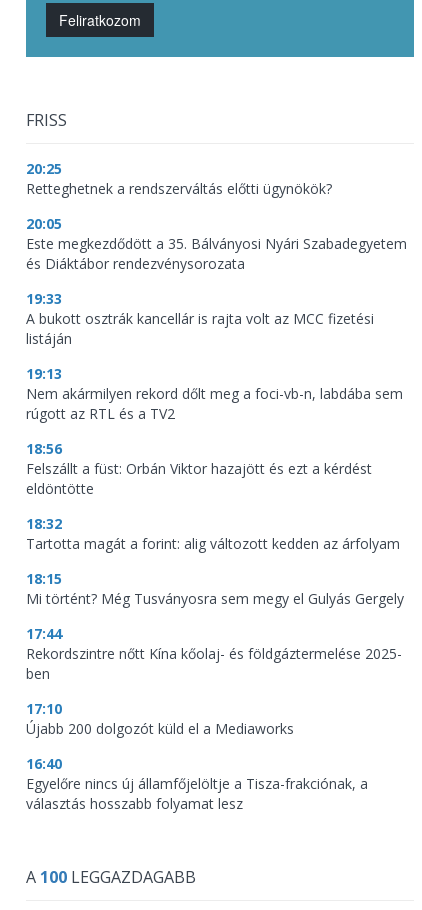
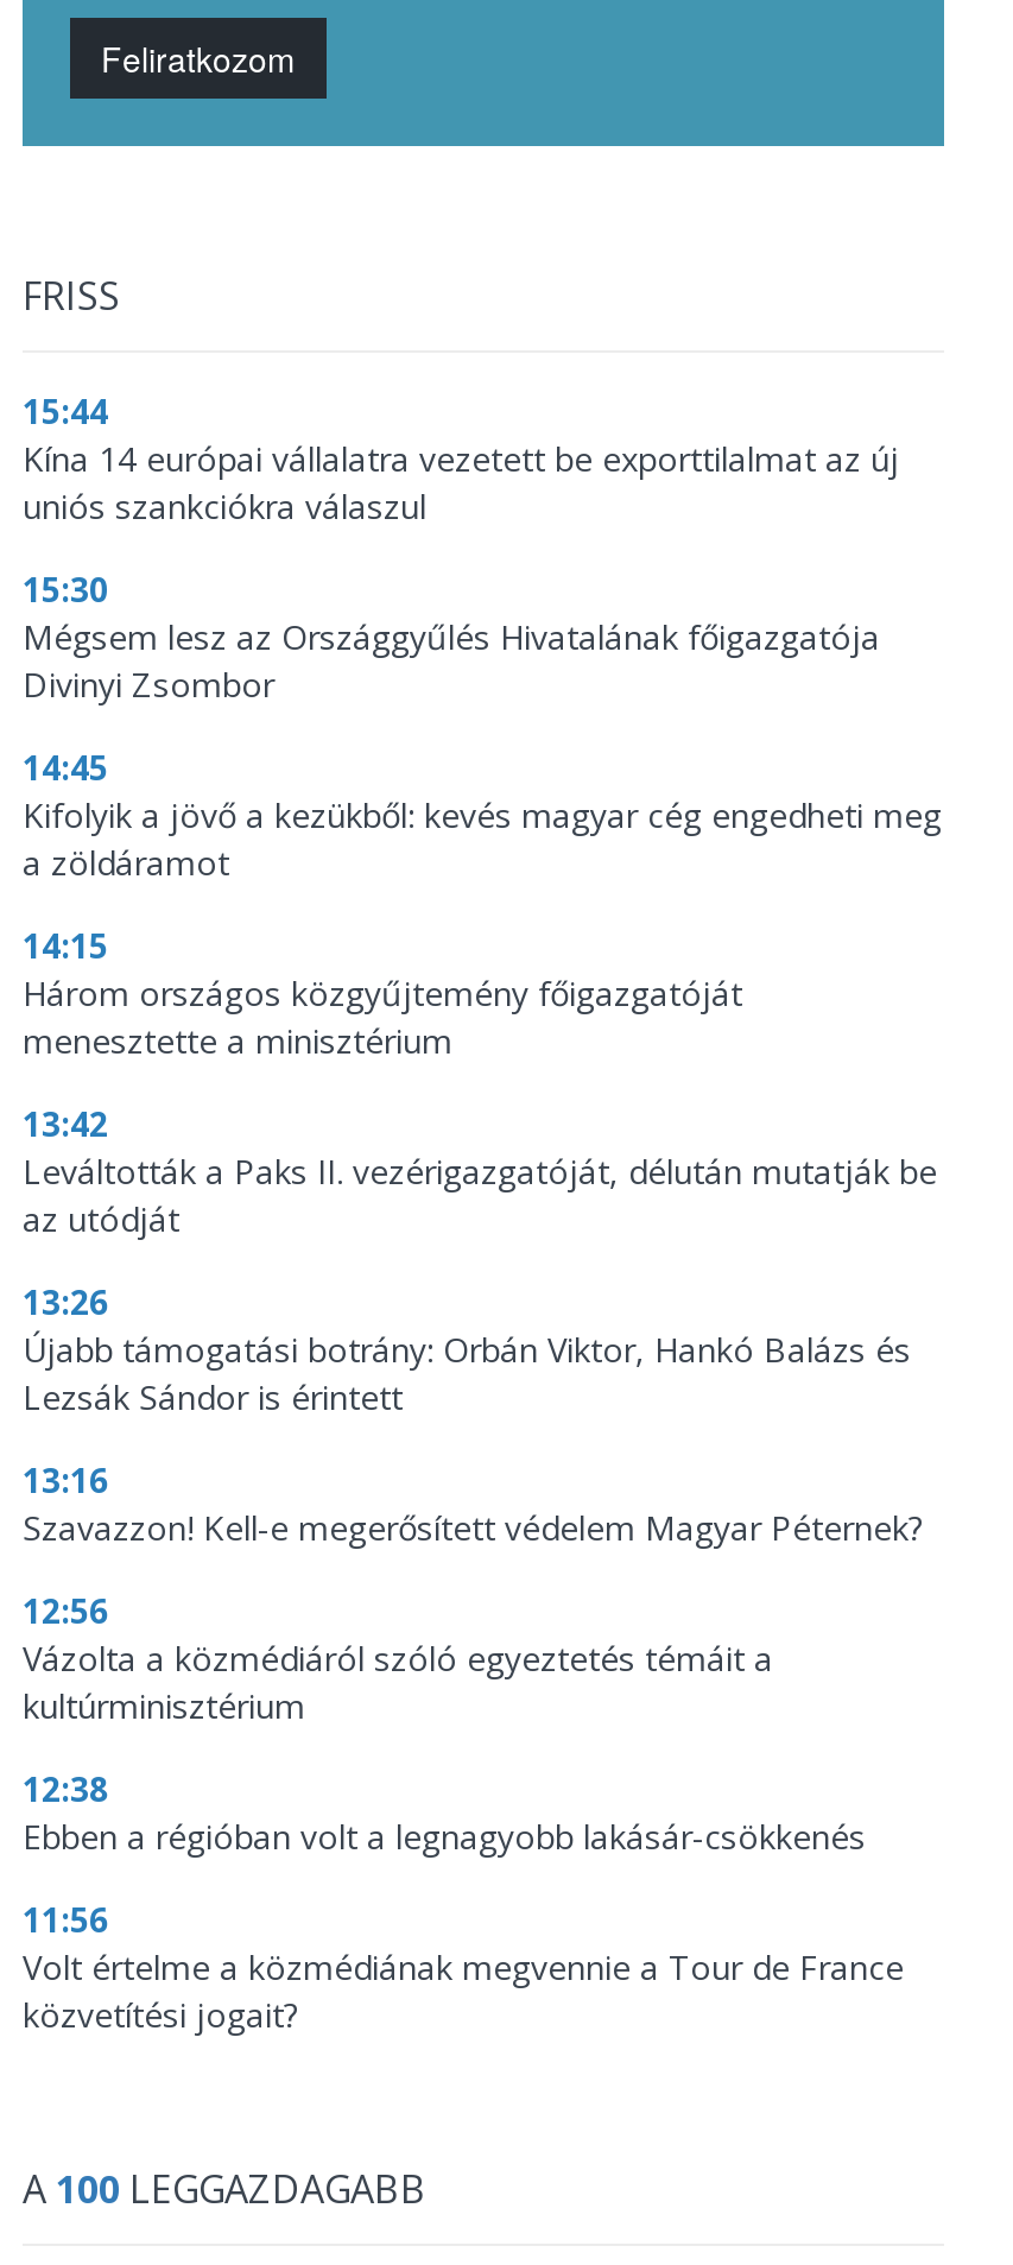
[26,159,332,198] 20:25 | Retteghetnek a rendszerváltás előtti ügynökök? -> [23,390,899,530] 15:44 | Kína 14 európai vállalatra vezetett be exporttilalmat az új | uniós szankciókra válaszul
[26,214,407,273] 20:05 | Este megkezdődött a 35. Bálványosi Nyári Szabadegyetem | és Diáktábor rendezvénysorozata -> [23,568,880,708] 15:30 | Mégsem lesz az Országgyűlés Hivatalának főigazgatója | Divinyi Zsombor
[26,289,374,348] 19:33 | A bukott osztrák kancellár is rajta volt az MCC fizetési | listáján -> [23,746,942,886] 14:45 | Kifolyik a jövő a kezükből: kevés magyar cég engedheti meg | a zöldáramot
[26,364,403,423] 19:13 | Nem akármilyen rekord dőlt meg a foci-vb-n, labdába sem | rúgott az RTL és a TV2 -> [23,924,742,1064] 14:15 | Három országos közgyűjtemény főigazgatóját | menesztette a minisztérium
[26,439,372,498] 18:56 | Felszállt a füst: Orbán Viktor hazajött és ezt a kérdést | eldöntötte -> [23,1102,937,1242] 13:42 | Leváltották a Paks II. vezérigazgatóját, délután mutatják be | az utódját
[26,514,400,553] 18:32 | Tartotta magát a forint: alig változott kedden az árfolyam -> [23,1280,911,1421] 13:26 | Újabb támogatási botrány: Orbán Viktor, Hankó Balázs és | Lezsák Sándor is érintett
[26,569,404,608] 18:15 | Mi történt? Még Tusványosra sem megy el Gulyás Gergely -> [23,1459,923,1551] 13:16 | Szavazzon! Kell-e megerősített védelem Magyar Péternek?
[26,624,402,683] 17:44 | Rekordszintre nőtt Kína kőolaj- és földgáztermelése 2025- | ben -> [23,1589,773,1729] 12:56 | Vázolta a közmédiáról szóló egyeztetés témáit a | kultúrminisztérium
[26,699,294,738] 17:10 | Újabb 200 dolgozót küld el a Mediaworks -> [23,1767,866,1860] 12:38 | Ebben a régióban volt a legnagyobb lakásár-csökkenés
[26,754,368,813] 16:40 | Egyelőre nincs új államfőjelöltje a Tisza-frakciónak, a | választás hosszabb folyamat lesz -> [23,1898,904,2038] 11:56 | Volt értelme a közmédiának megvennie a Tour de France | közvetítési jogait?

